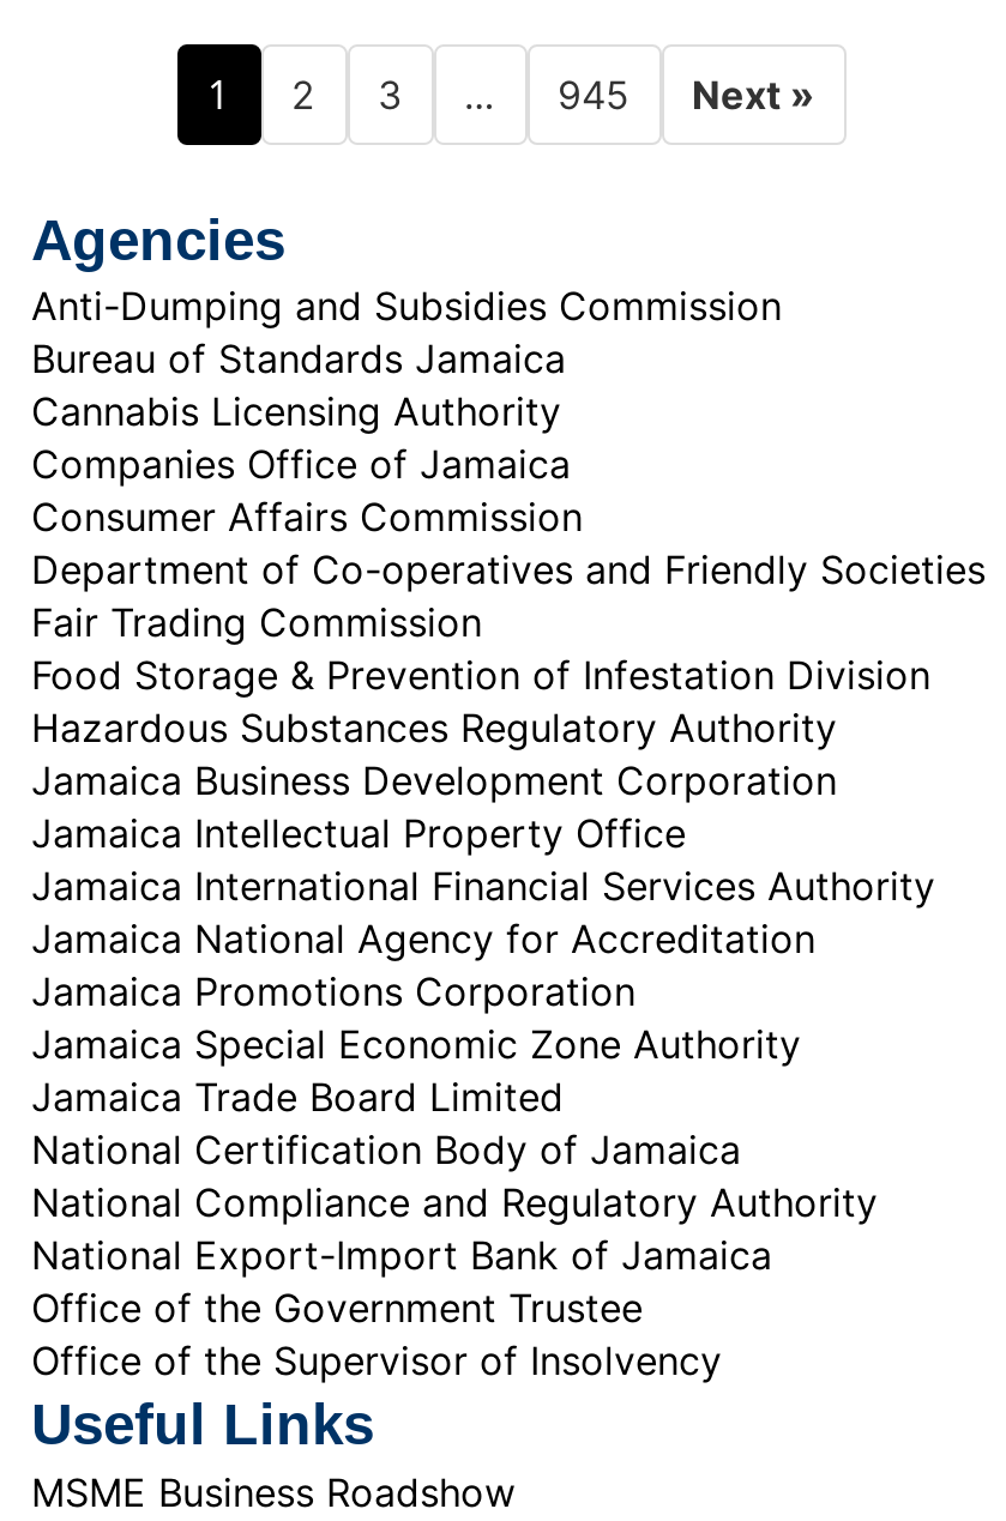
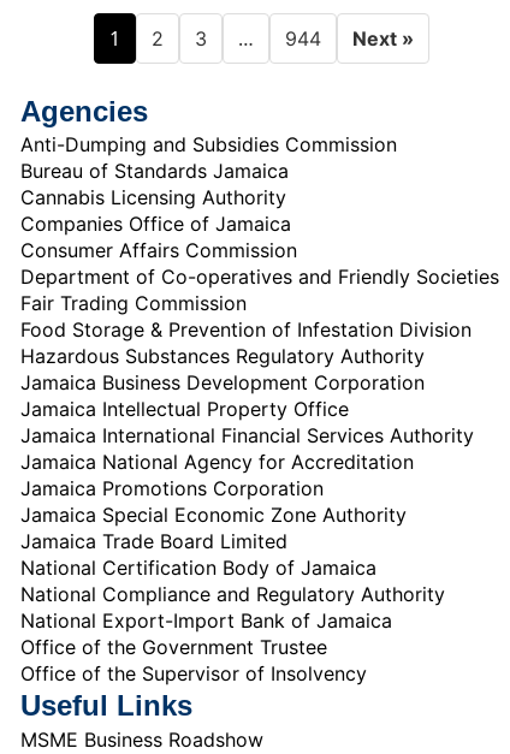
[558,70,629,118] 945 -> [284,26,321,50] 944

